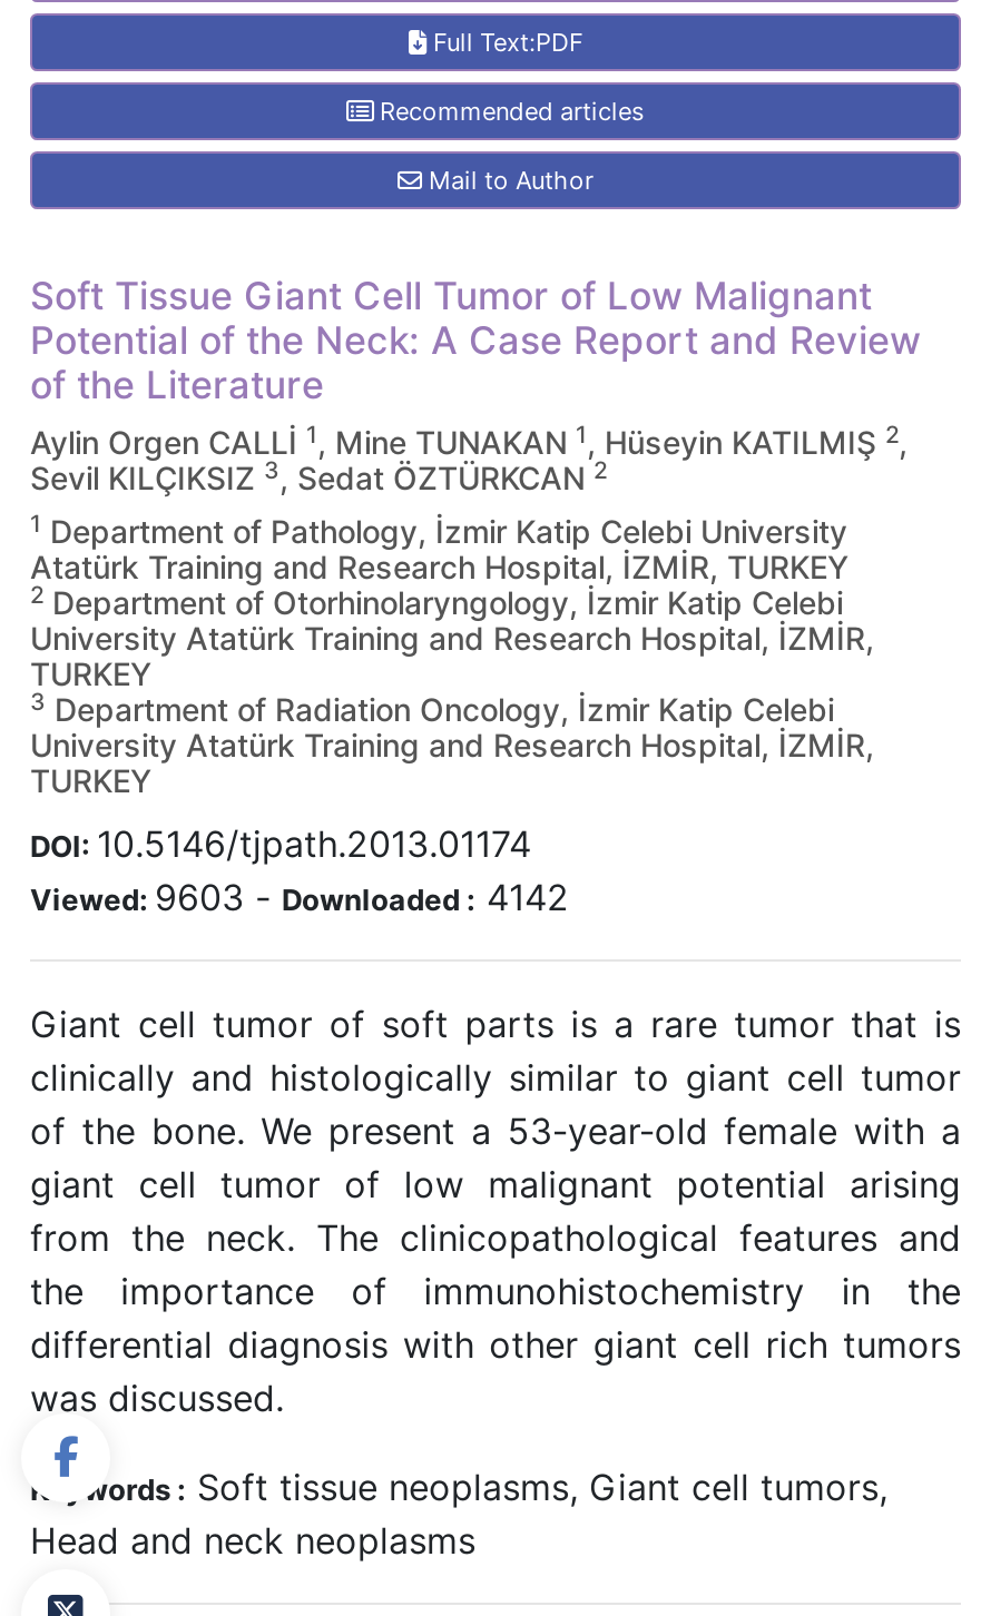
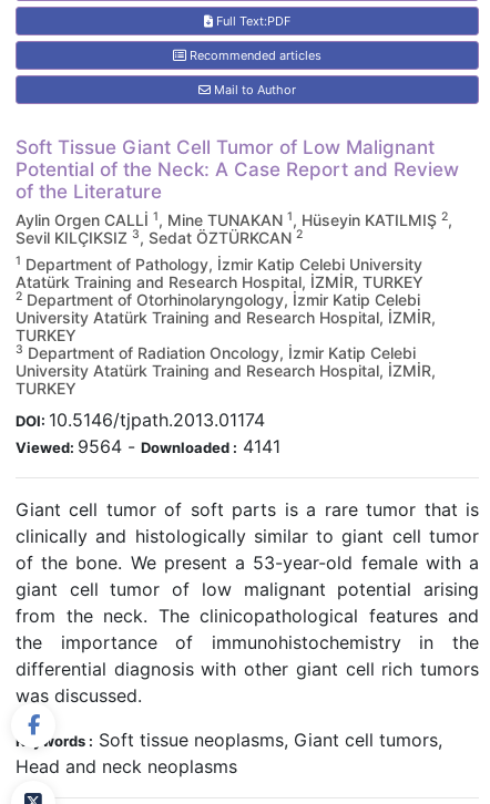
[30,875,569,919] Viewed: 9603 - Downloaded : 4142 -> [16,435,280,457] Viewed: 9564 - Downloaded : 4141

